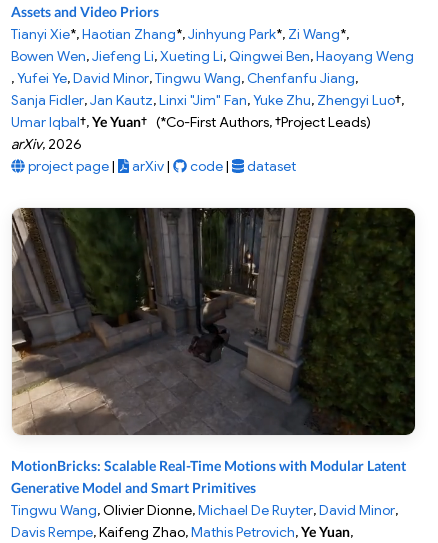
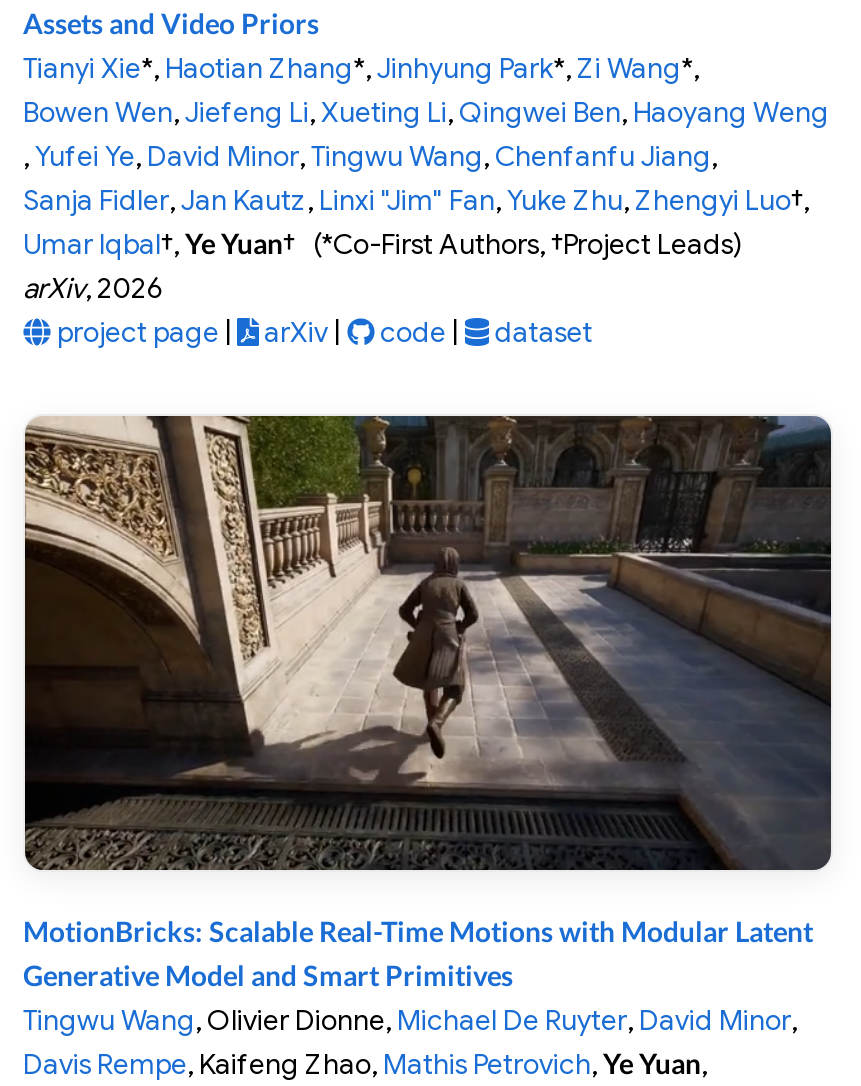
[11,207,415,435] [image] -> [23,414,831,870] [image]

